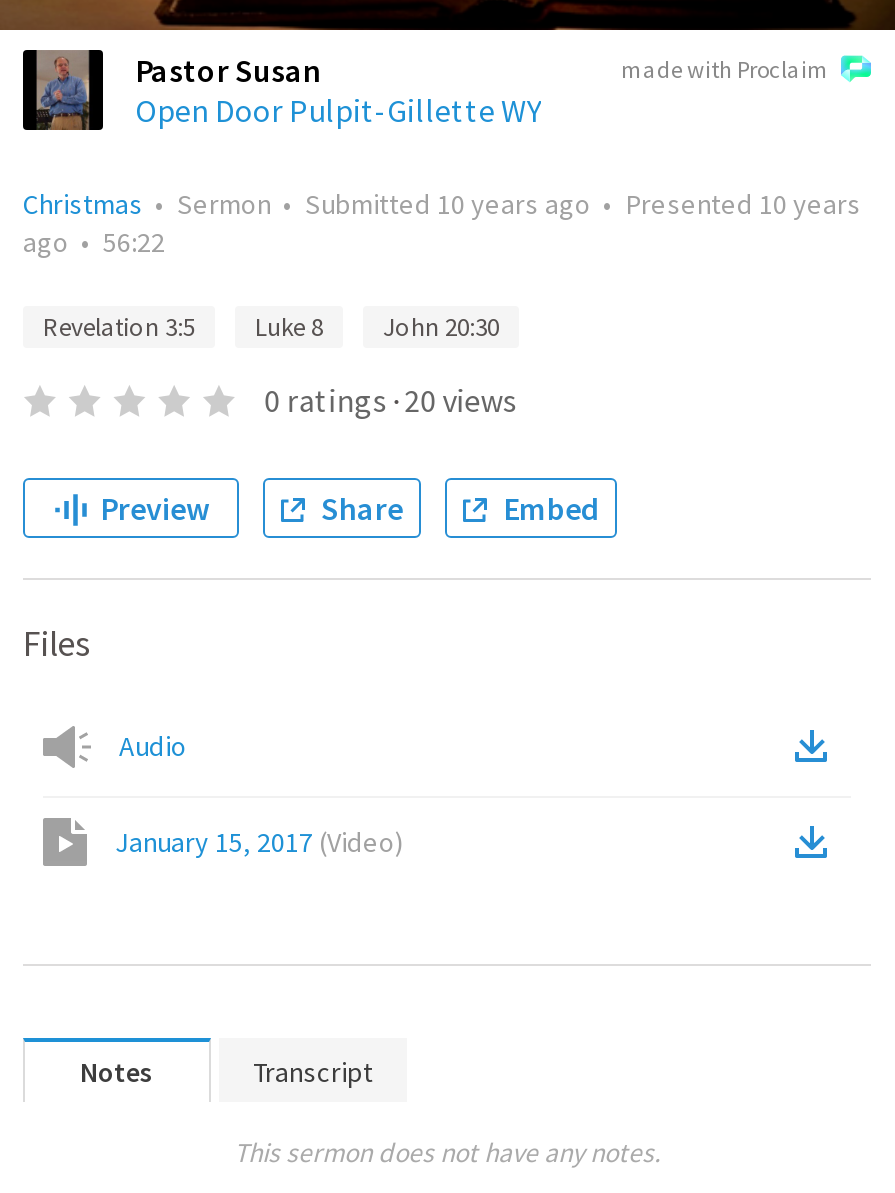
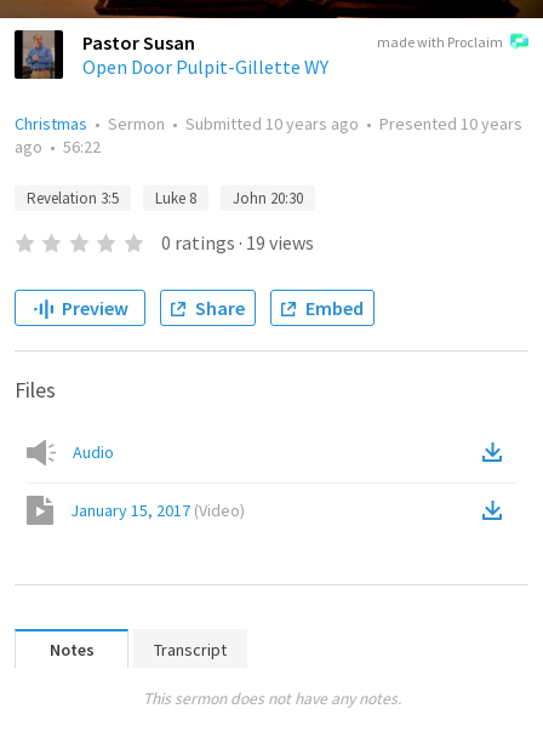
[264,380,516,420] 0 ratings · 20 views -> [161,230,314,255] 0 ratings · 19 views

